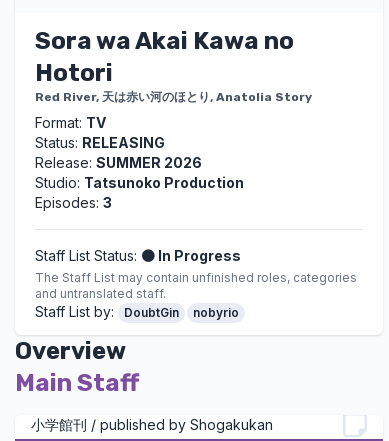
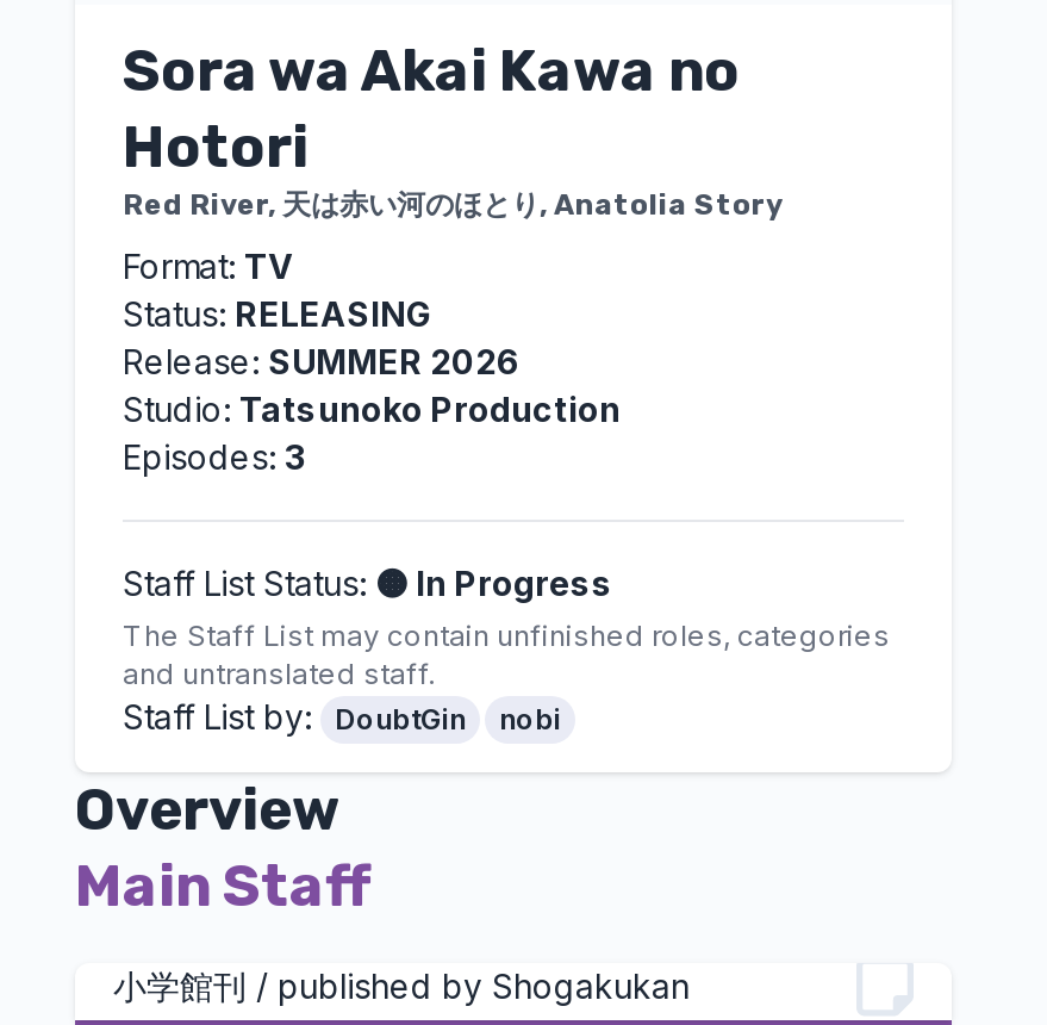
[193,305,239,320] nobyrio -> [499,701,561,737] nobi

